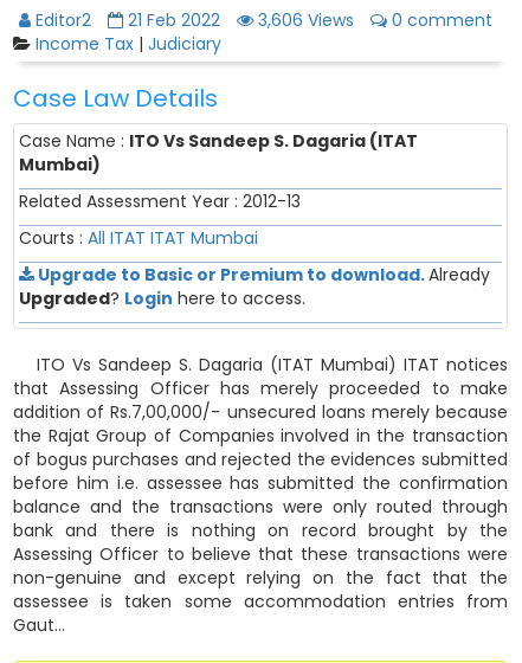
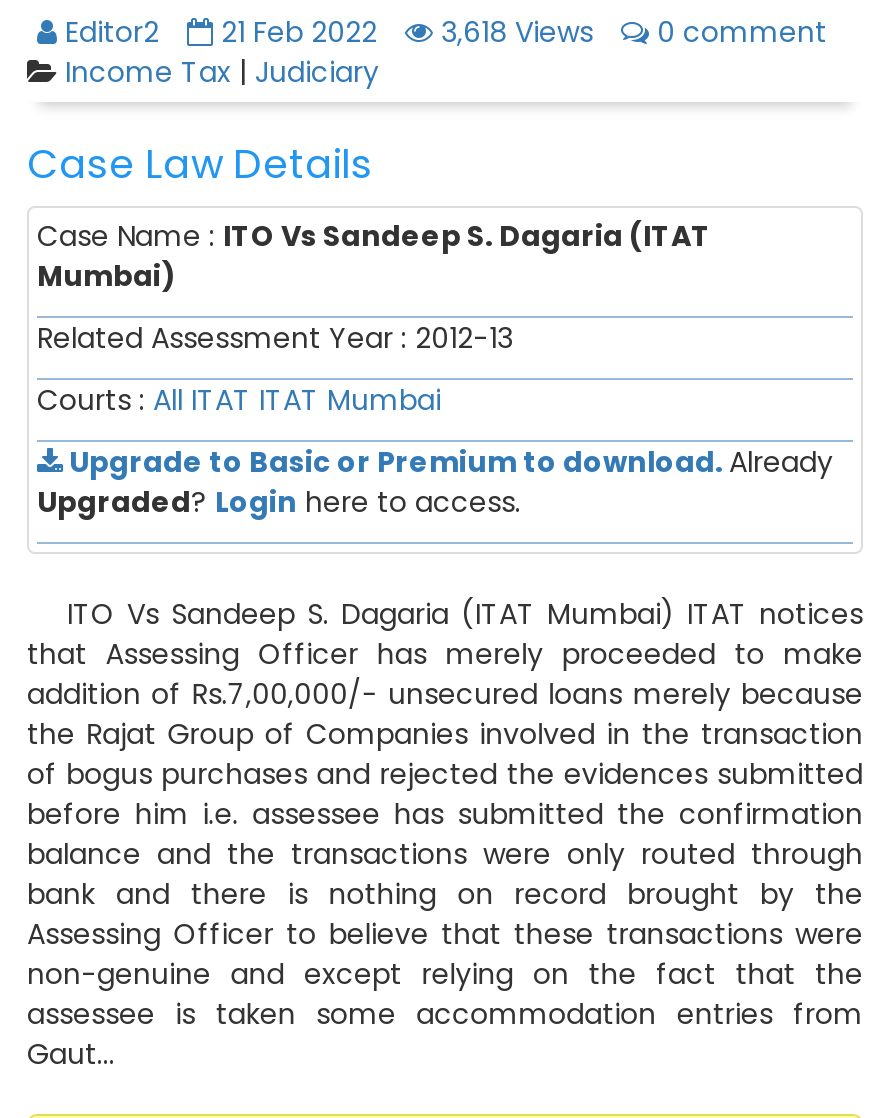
[31,8,492,32] Editor2 21 Feb 2022 3,606 Views 0 comment -> [57,12,827,52] Editor2 21 Feb 2022 3,618 Views 0 comment

